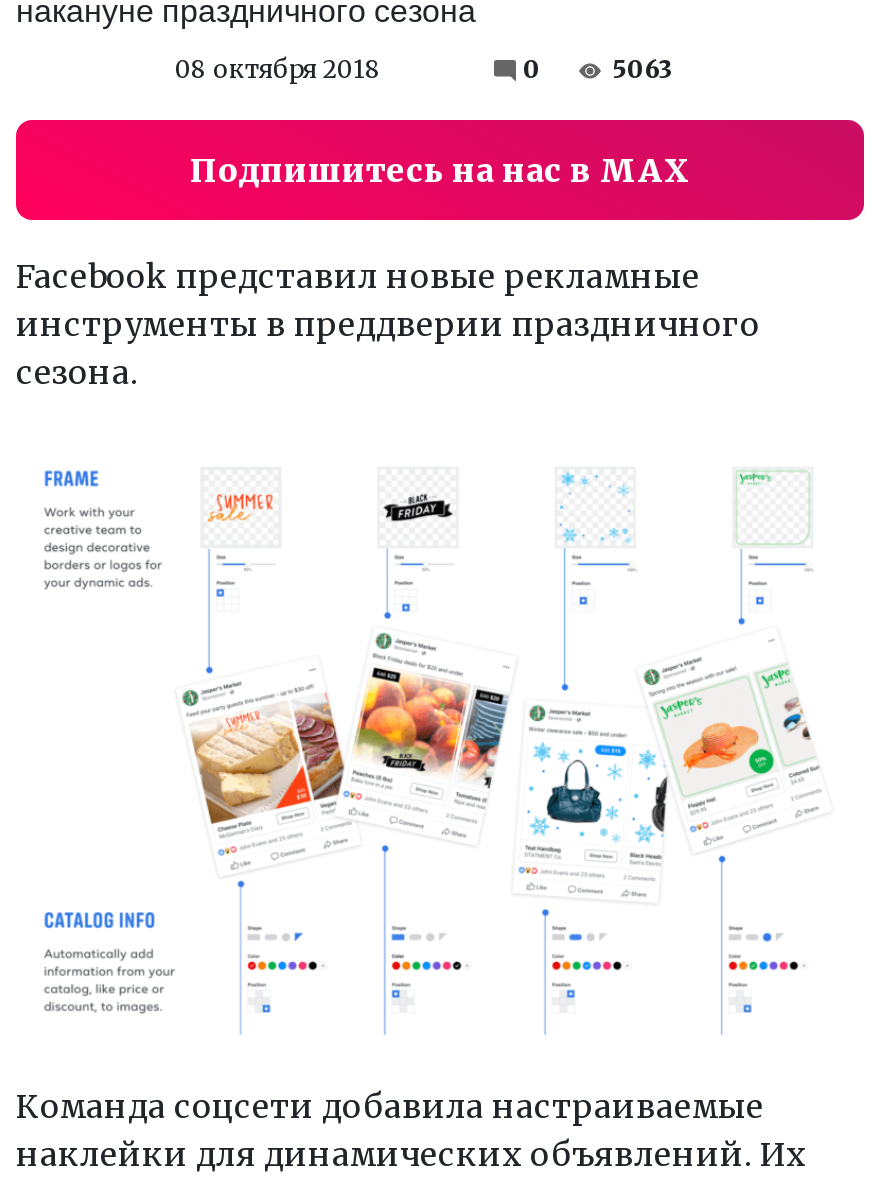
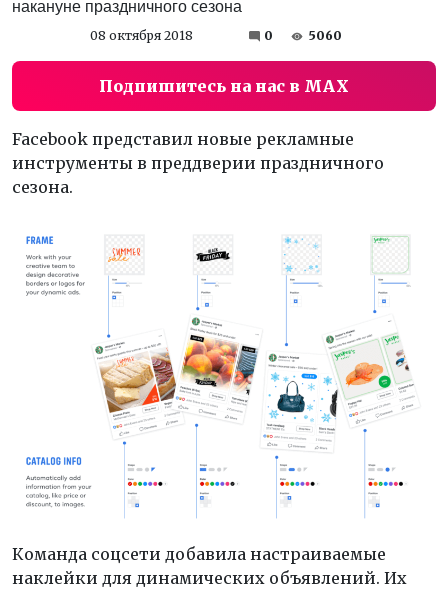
[613,54,673,84] 5063 -> [309,28,342,43] 5060

